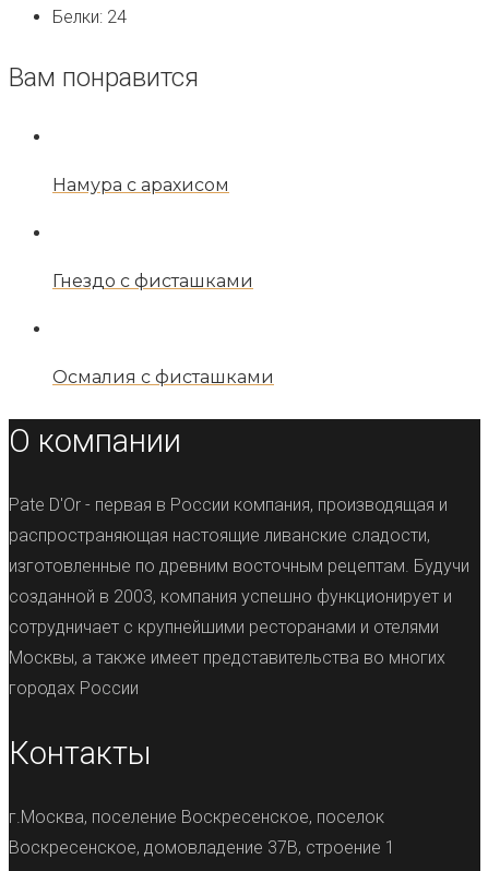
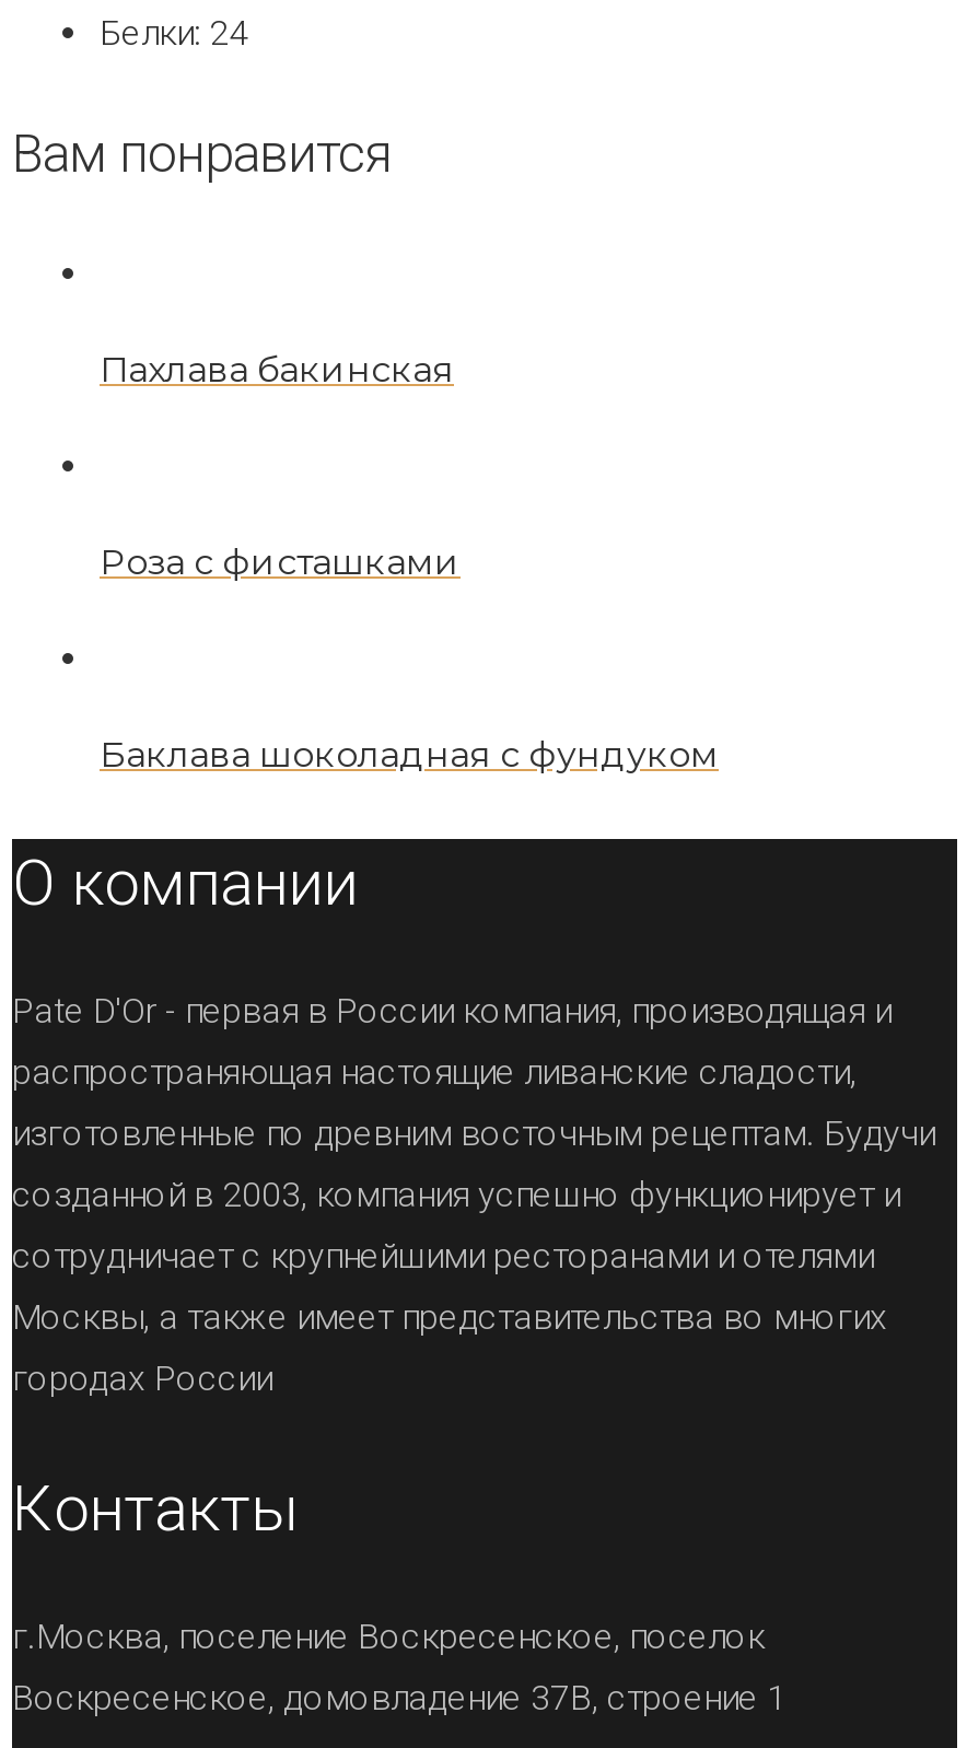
[52,175,229,196] Намура с арахисом -> [100,350,454,391] Пахлава бакинская
[52,271,253,292] Гнездо с фисташками -> [100,542,461,584] Роза с фисташками
[52,367,274,388] Осмалия с фисташками -> [100,735,719,776] Баклава шоколадная с фундуком

